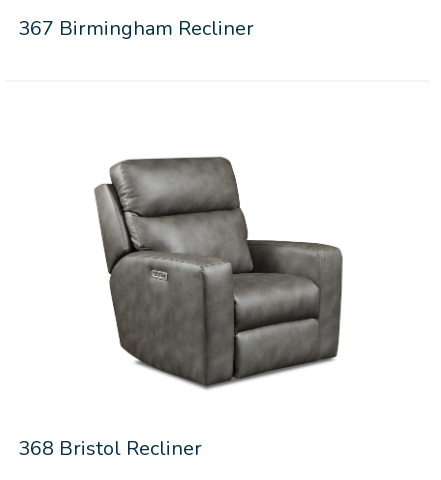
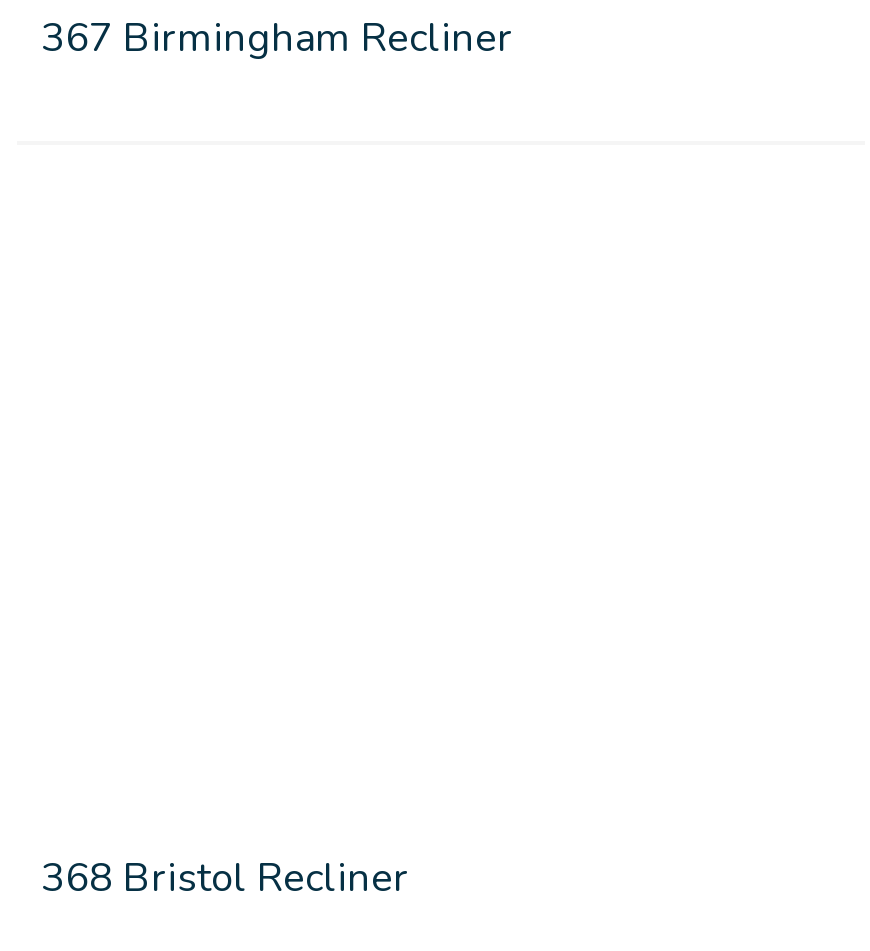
[93,156,344,390] [image] -> none

